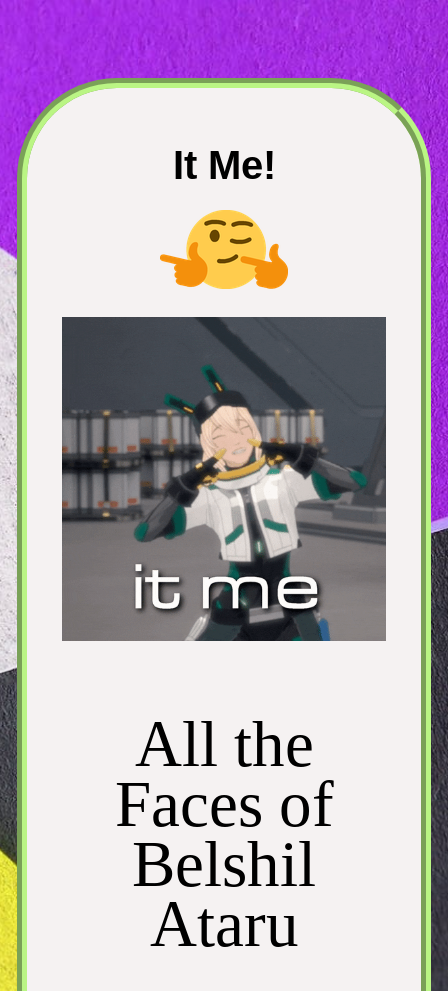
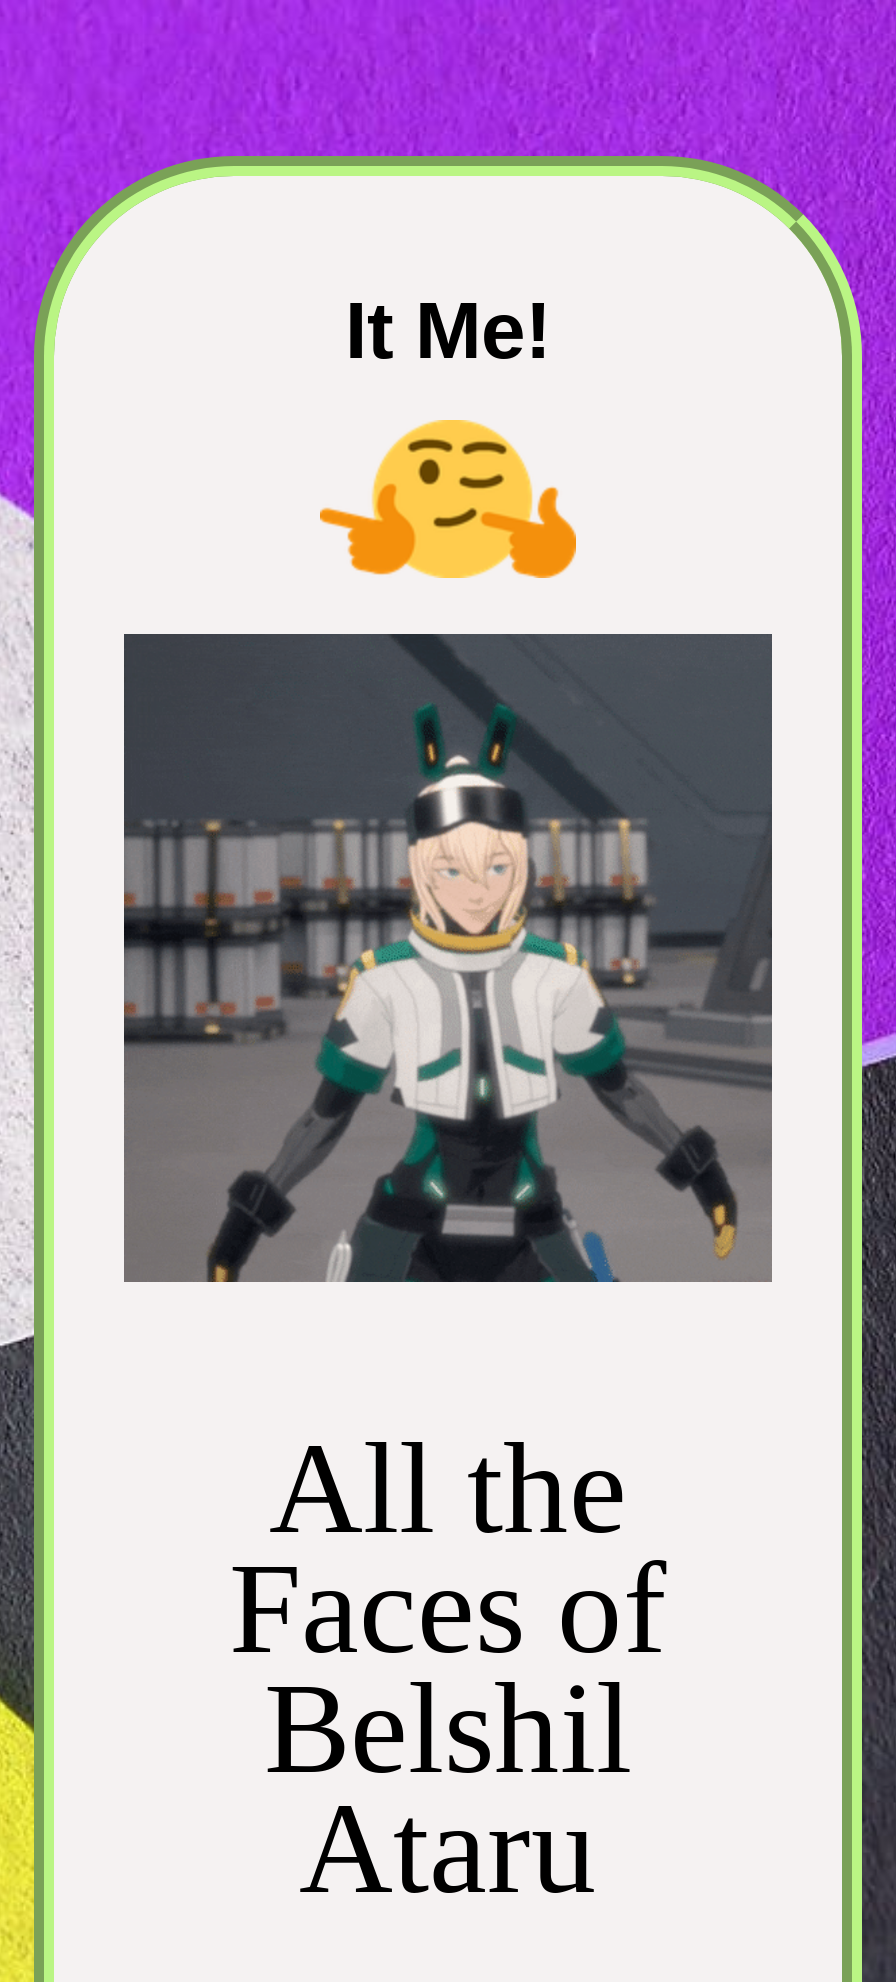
[104,354,368,642] [image] -> [206,704,738,1282] [image]

